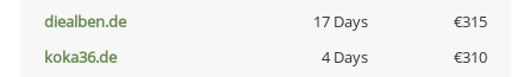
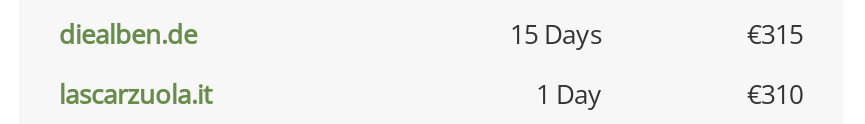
[313,11,367,32] 17 Days -> [510,16,602,52] 15 Days
[44,46,367,68] koka36.de | 4 Days -> [59,76,602,112] lascarzuola.it | 1 Day

